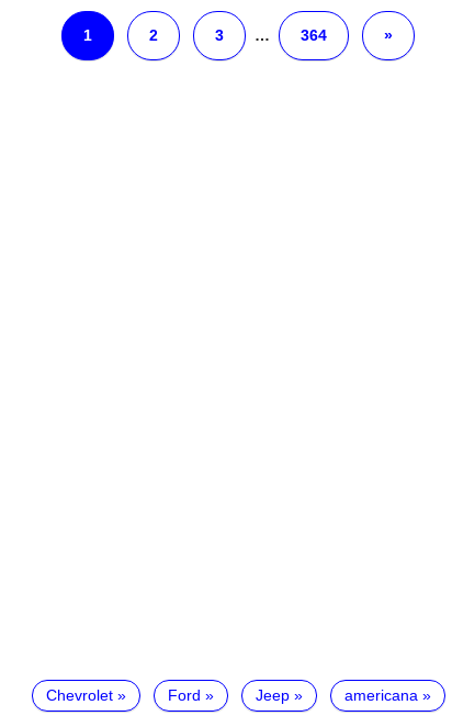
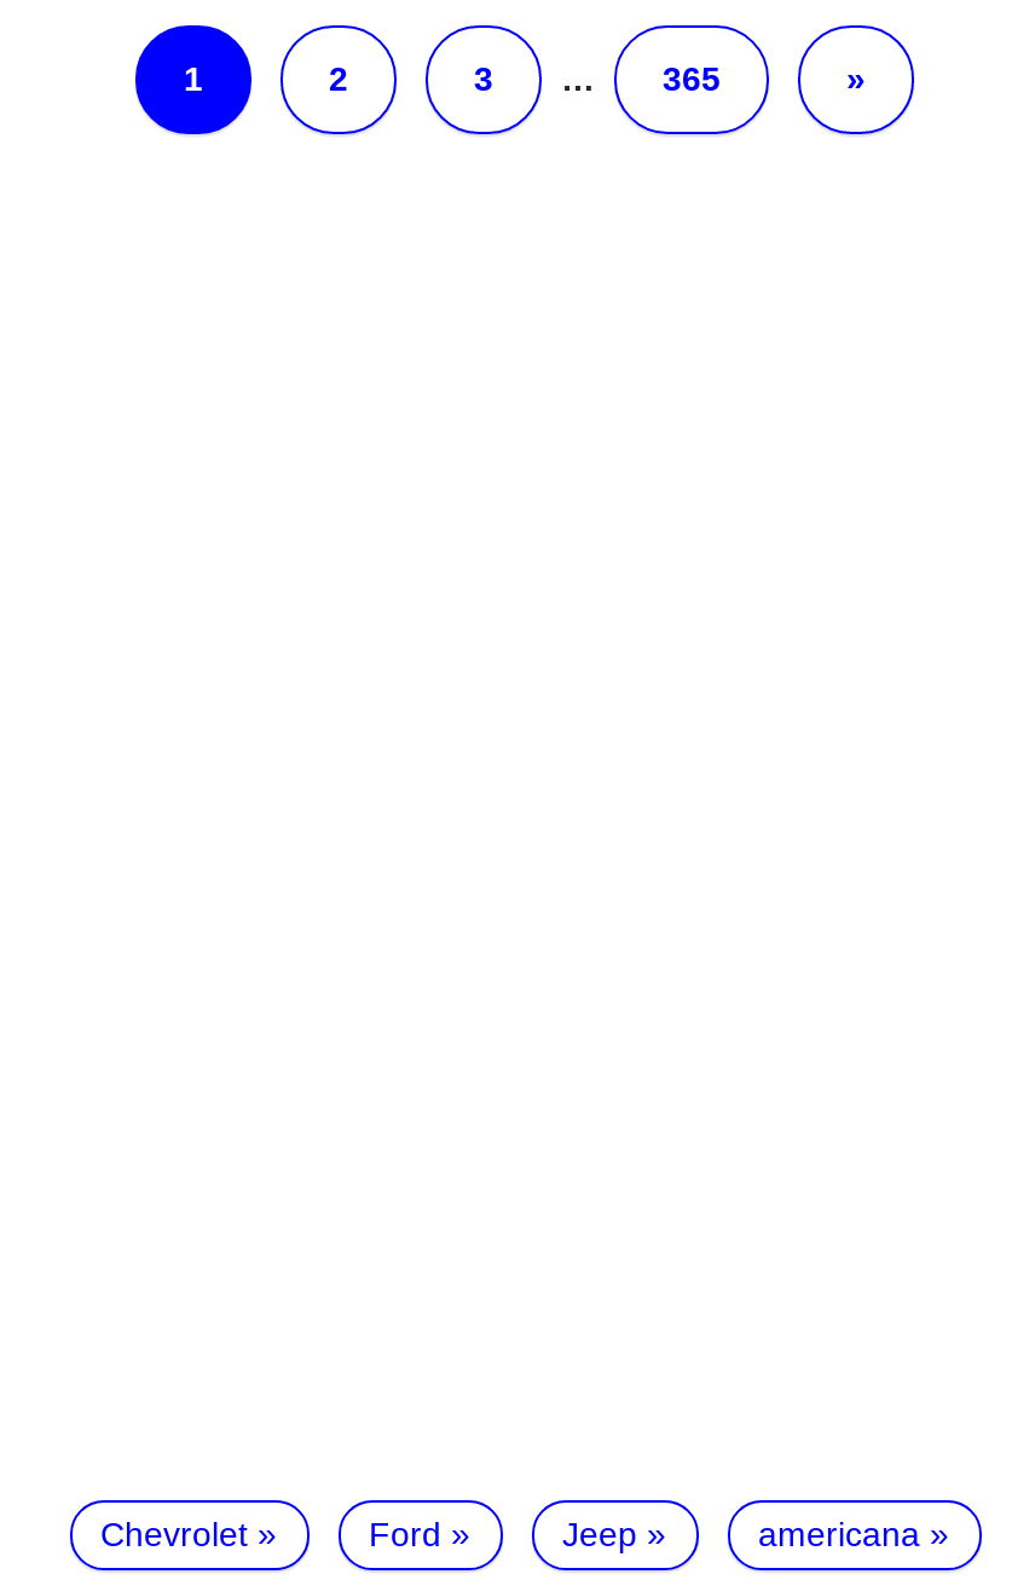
[301,26,327,43] 364 -> [663,60,721,99] 365

